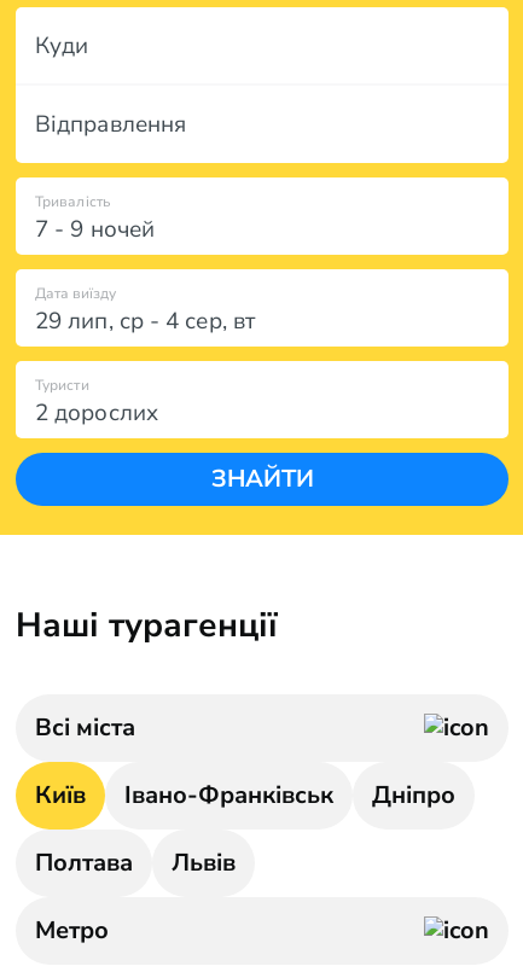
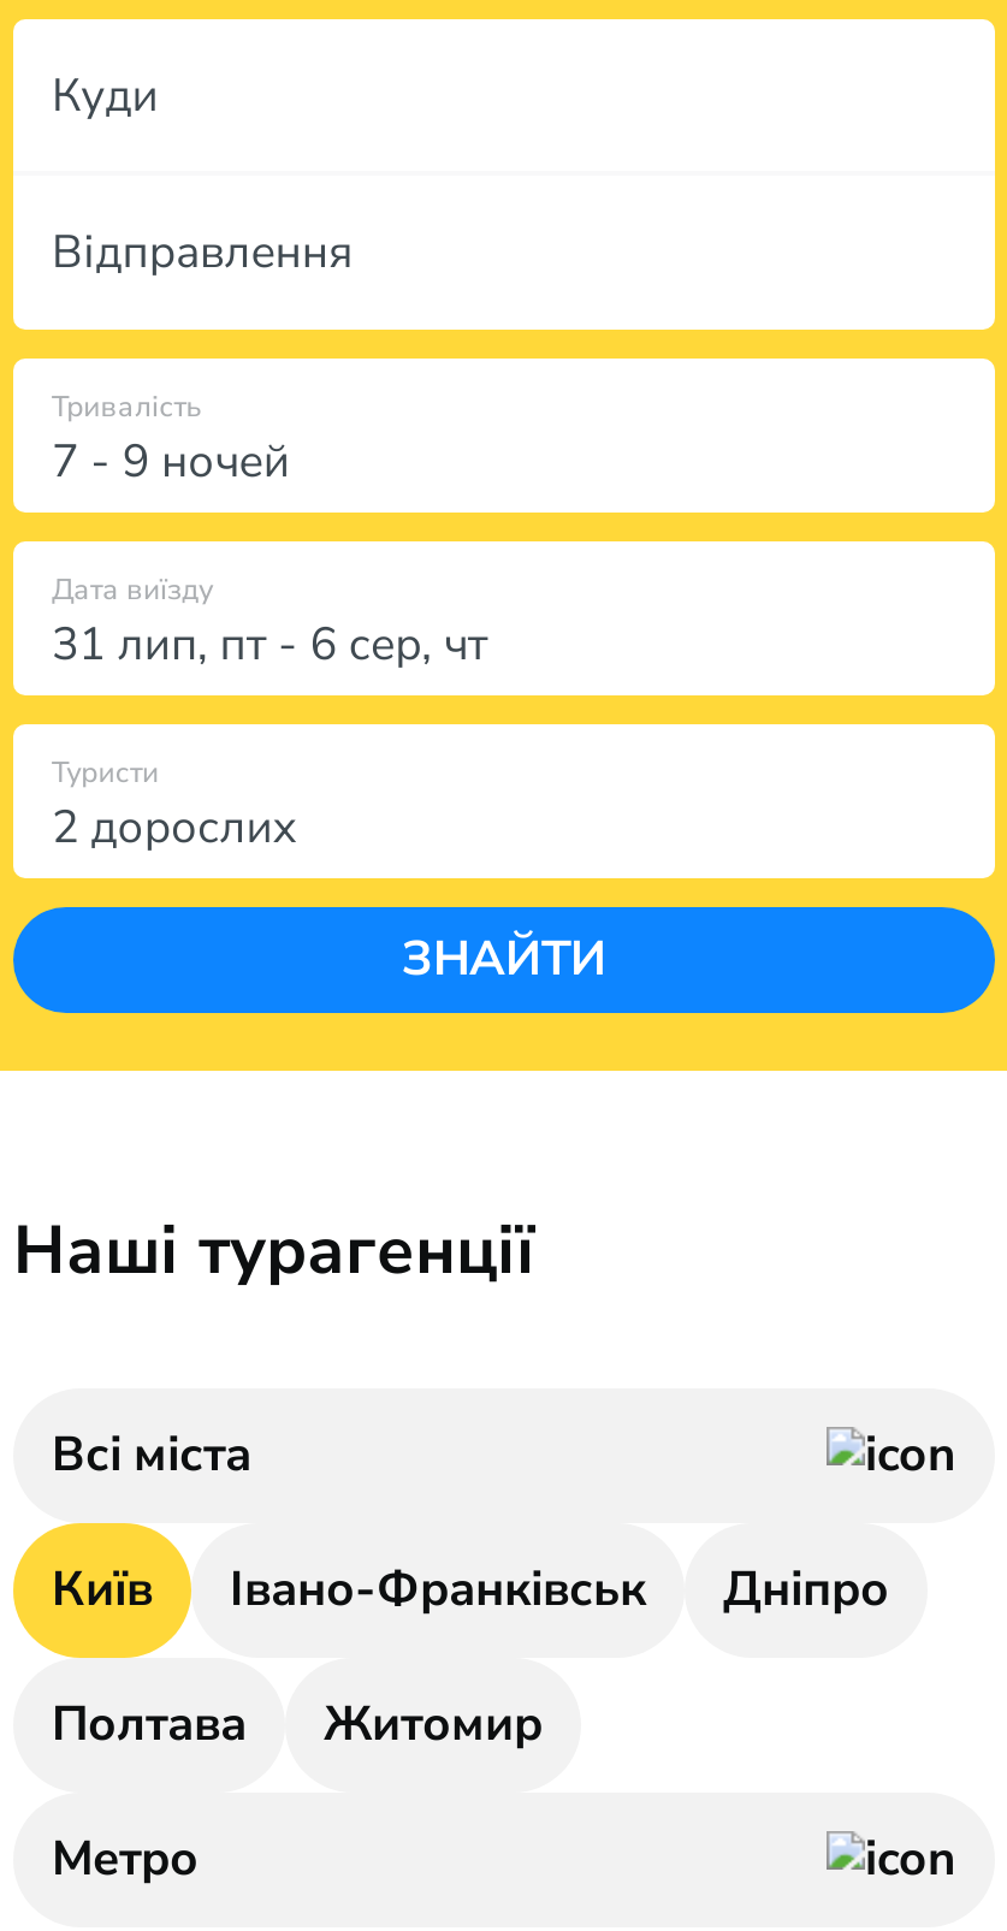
[35,305,255,337] 29 лип, ср - 4 сер, вт -> [52,614,487,676] 31 лип, пт - 6 сер, чт
[172,846,236,879] Львів -> [324,1692,543,1757] Житомир

